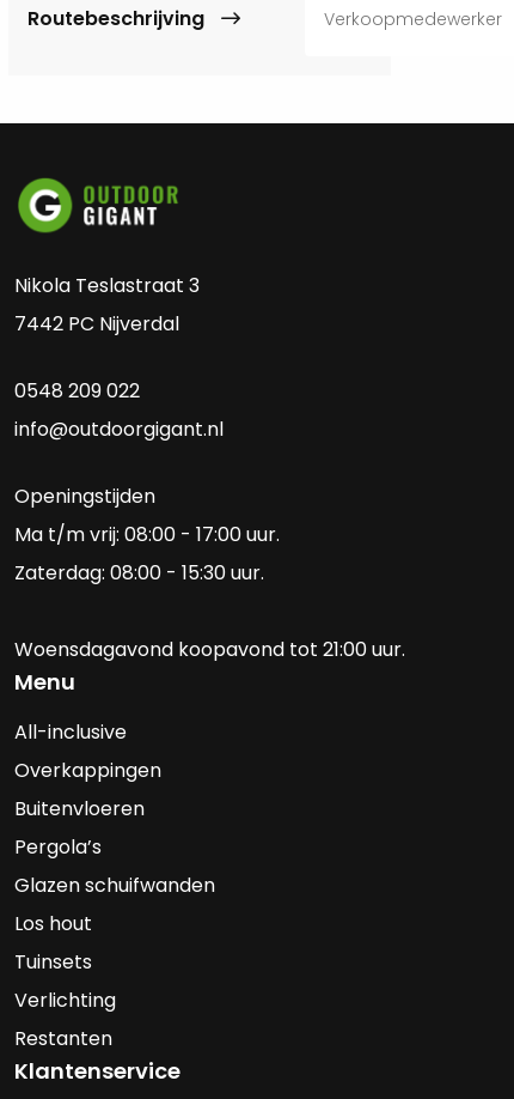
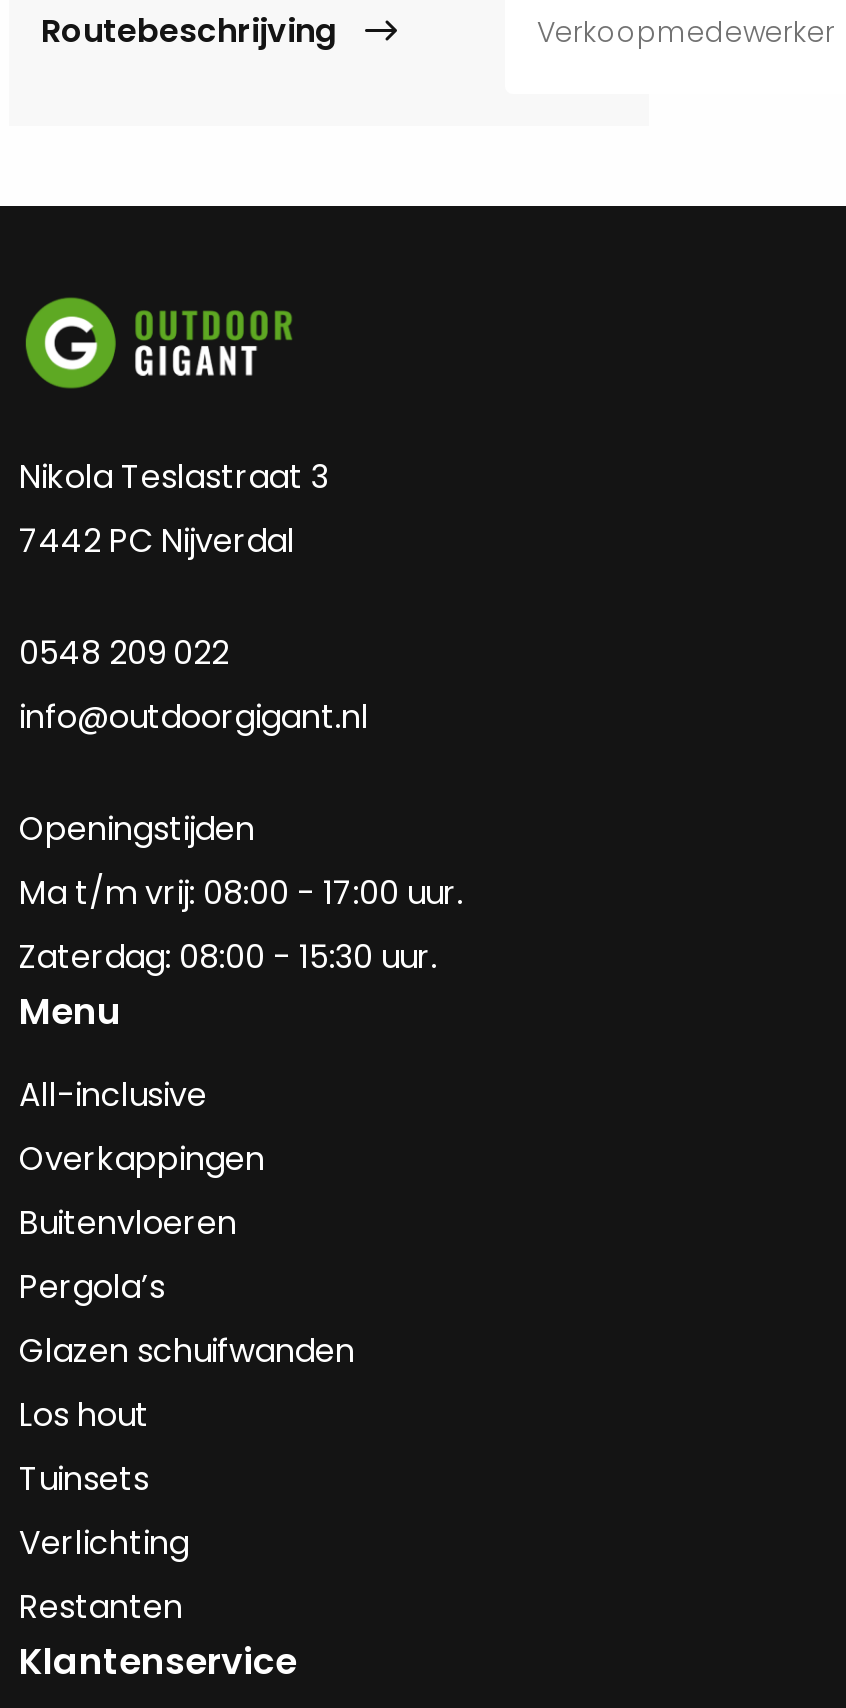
[14,636,405,664] Woensdagavond koopavond tot 21:00 uur. -> none

